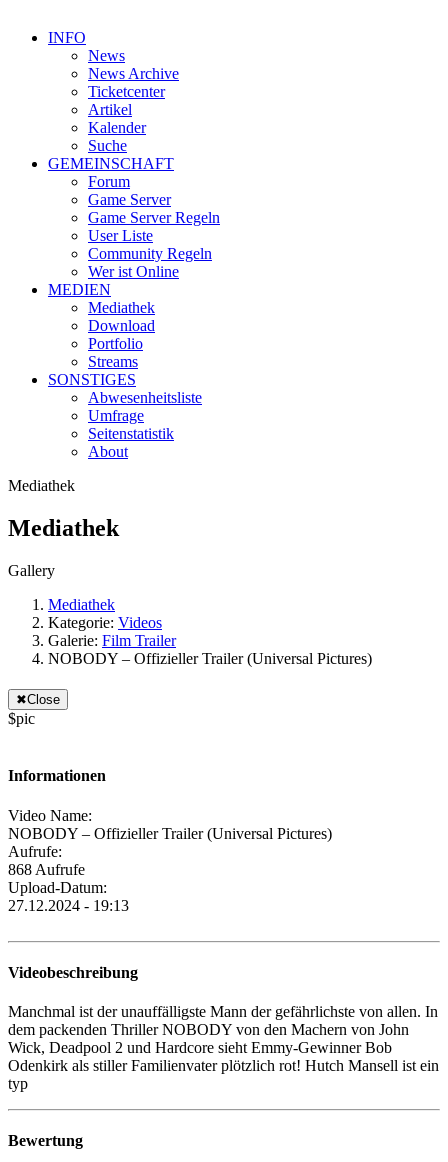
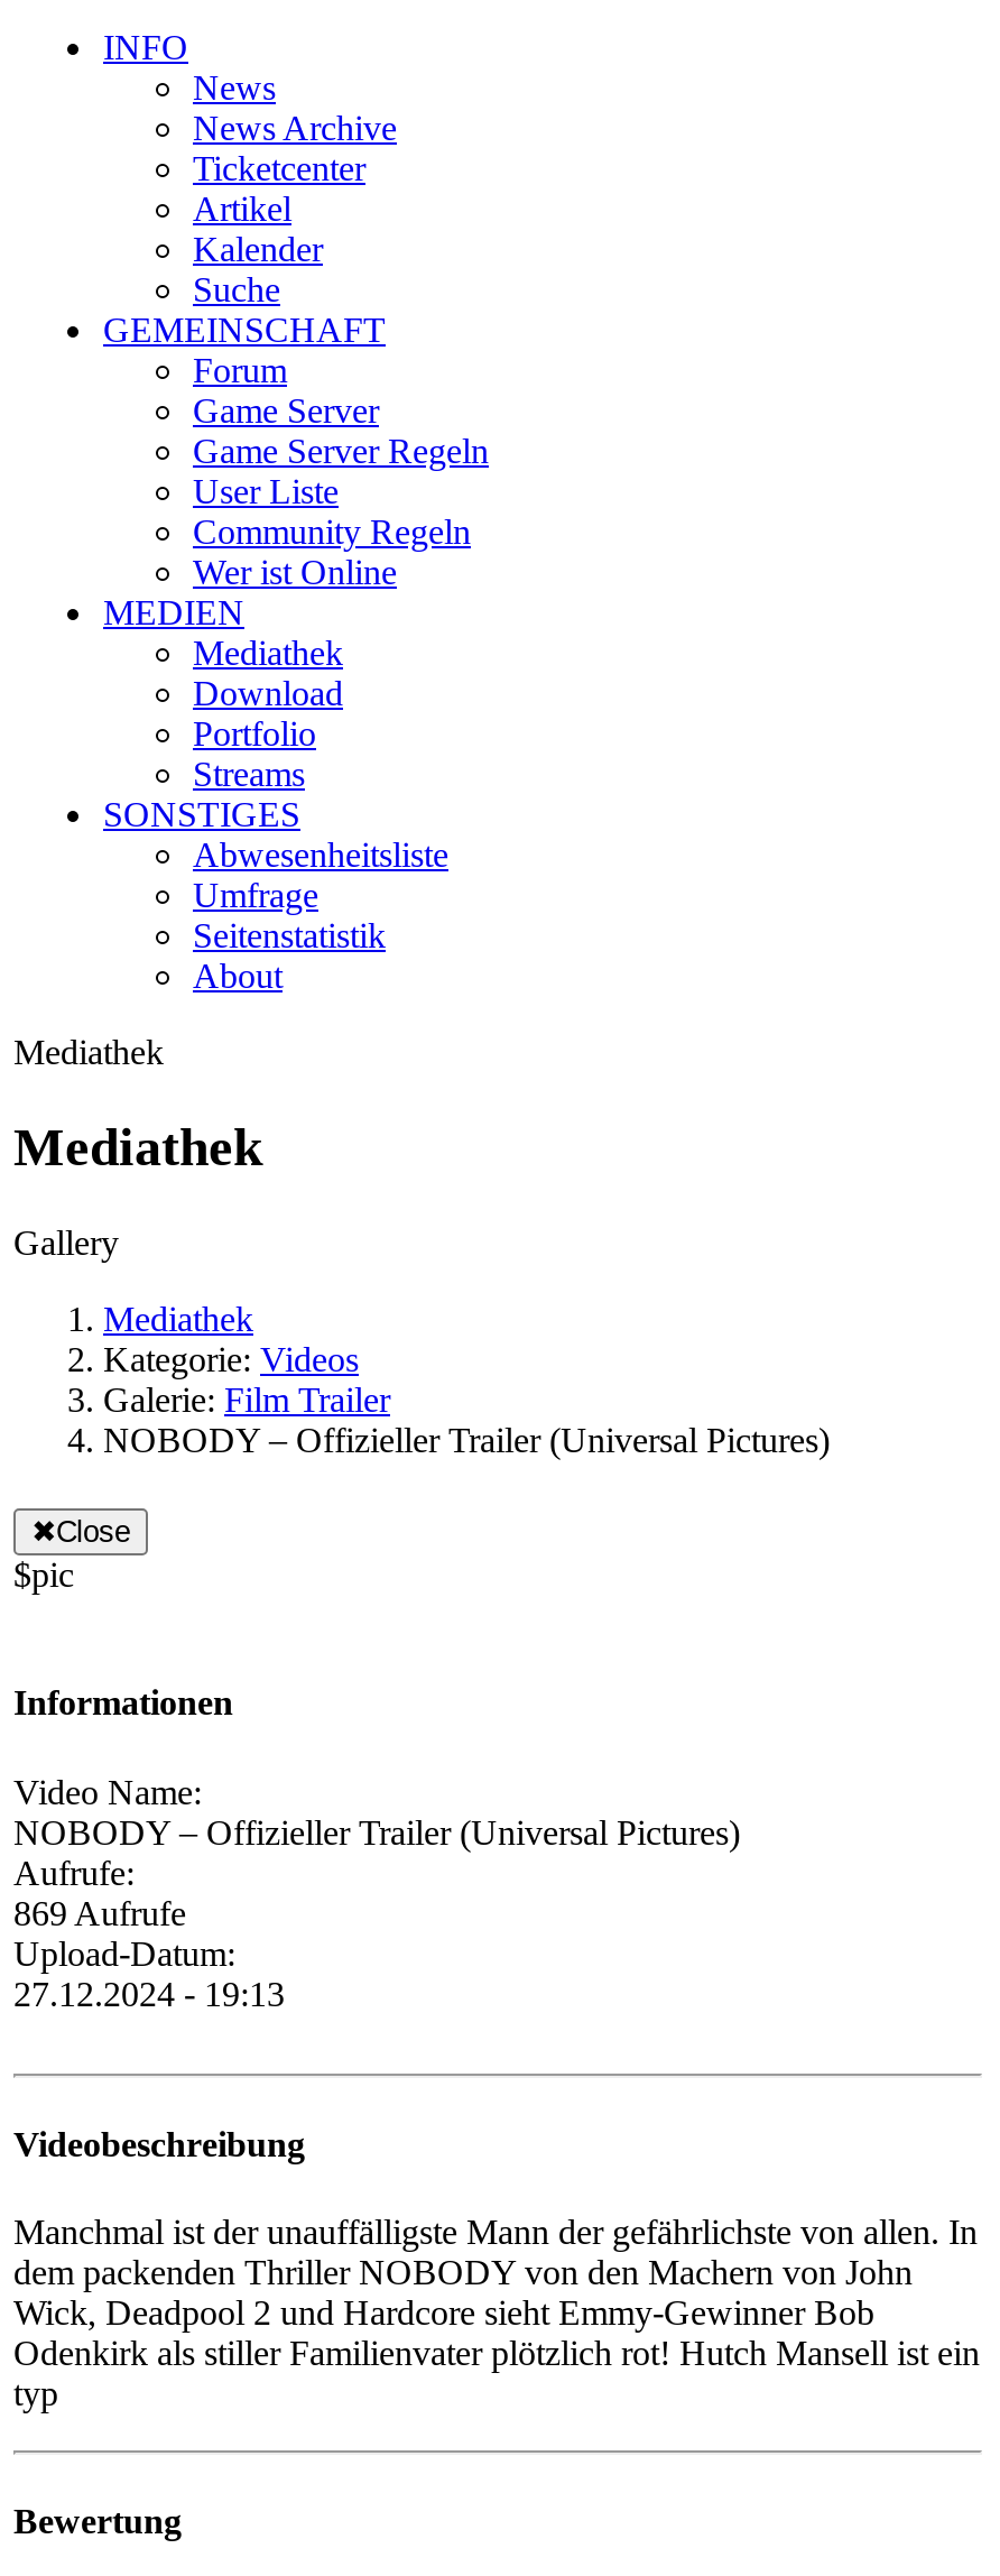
[8,861,85,878] 868 Aufrufe -> [13,1893,186,1931] 869 Aufrufe

